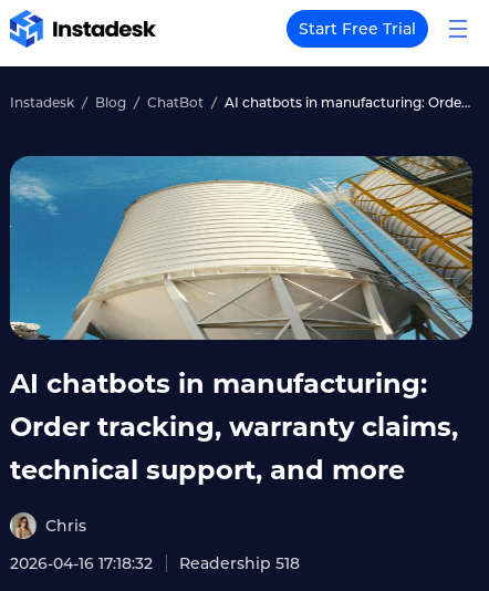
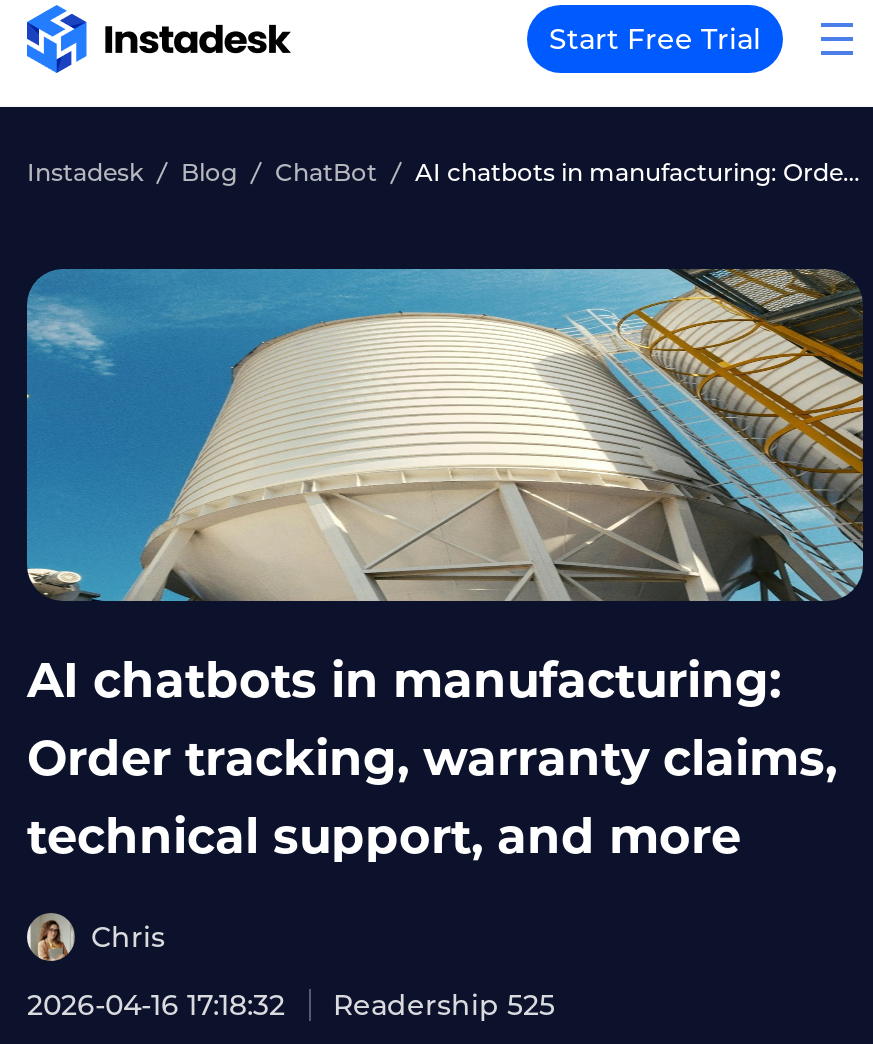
[10,553,300,573] 2026-04-16 17:18:32 Readership 518 -> [27,987,555,1023] 2026-04-16 17:18:32 Readership 525

